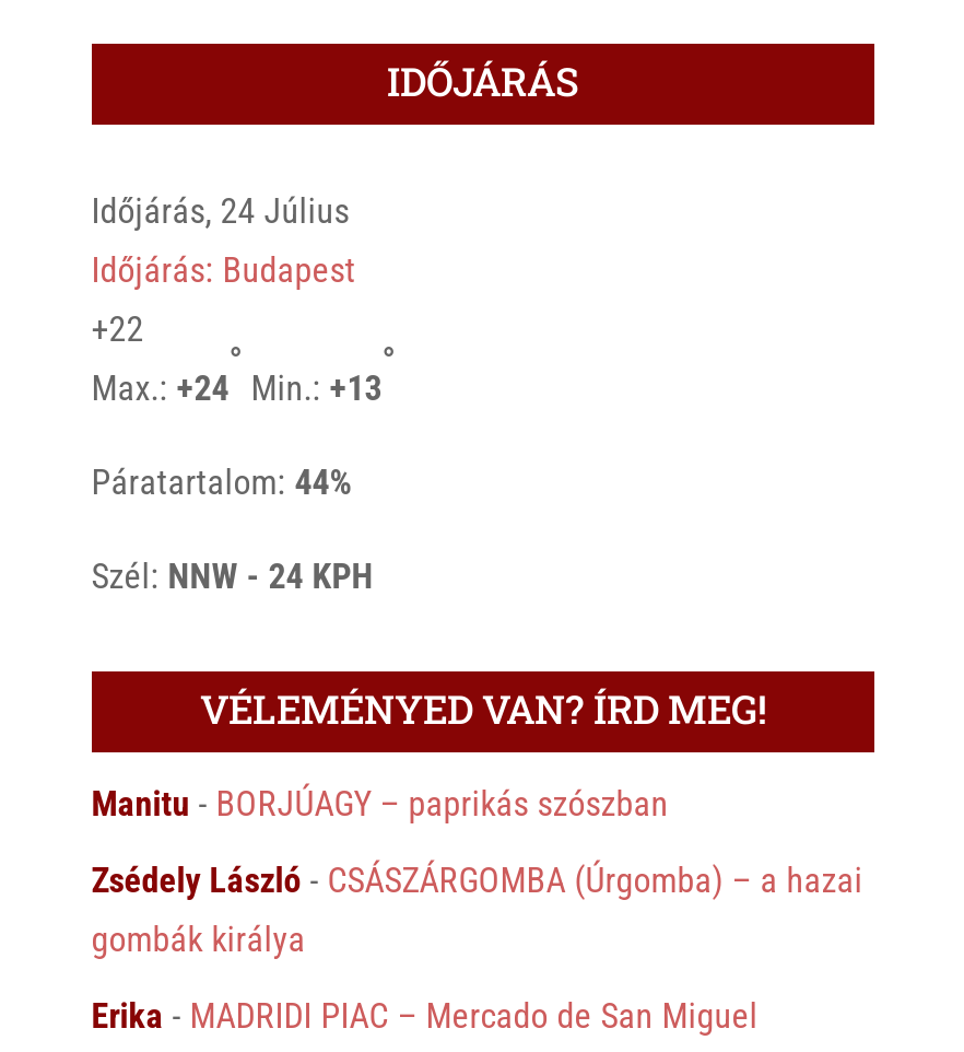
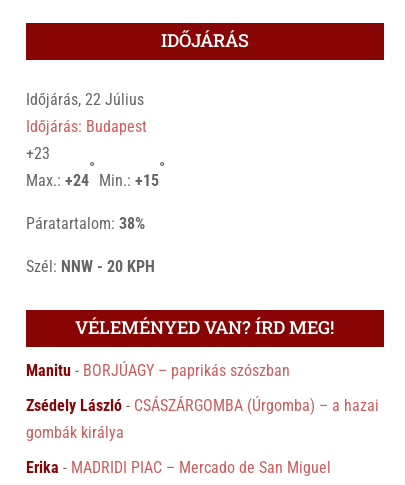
[91,190,349,232] Időjárás, 24 Július -> [26,90,144,109] Időjárás, 22 Július
[91,308,144,350] +22 -> [26,144,50,163] +23
[91,367,382,409] Max.: +24 Min.: +13 -> [26,171,159,190] Max.: +24 Min.: +15
[91,461,351,503] Páratartalom: 44% -> [26,214,145,233] Páratartalom: 38%
[91,555,373,597] Szél: NNW - 24 KPH -> [26,257,155,276] Szél: NNW - 20 KPH

